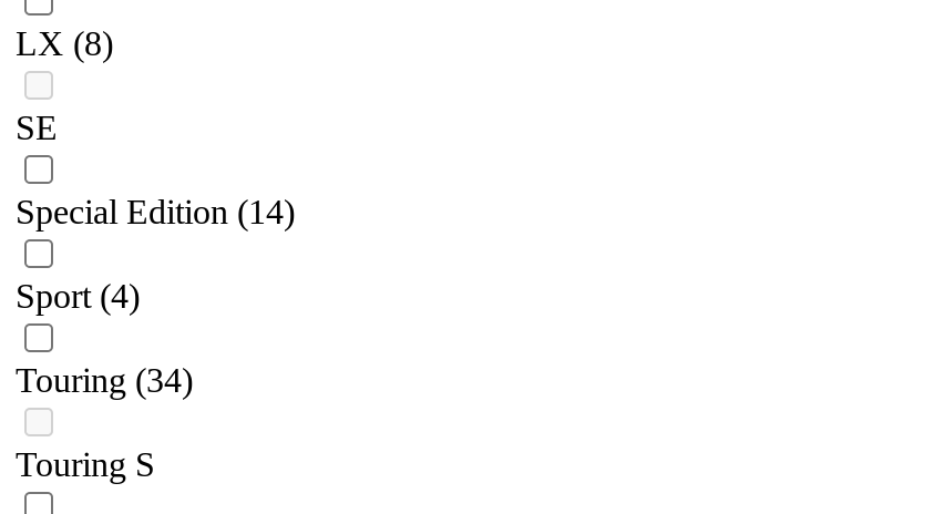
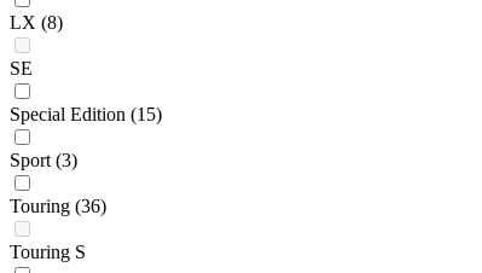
[16,194,295,231] Special Edition (14) -> [10,104,162,125] Special Edition (15)
[16,278,140,315] Sport (4) -> [10,150,77,171] Sport (3)
[16,362,193,400] Touring (34) -> [10,196,106,217] Touring (36)

